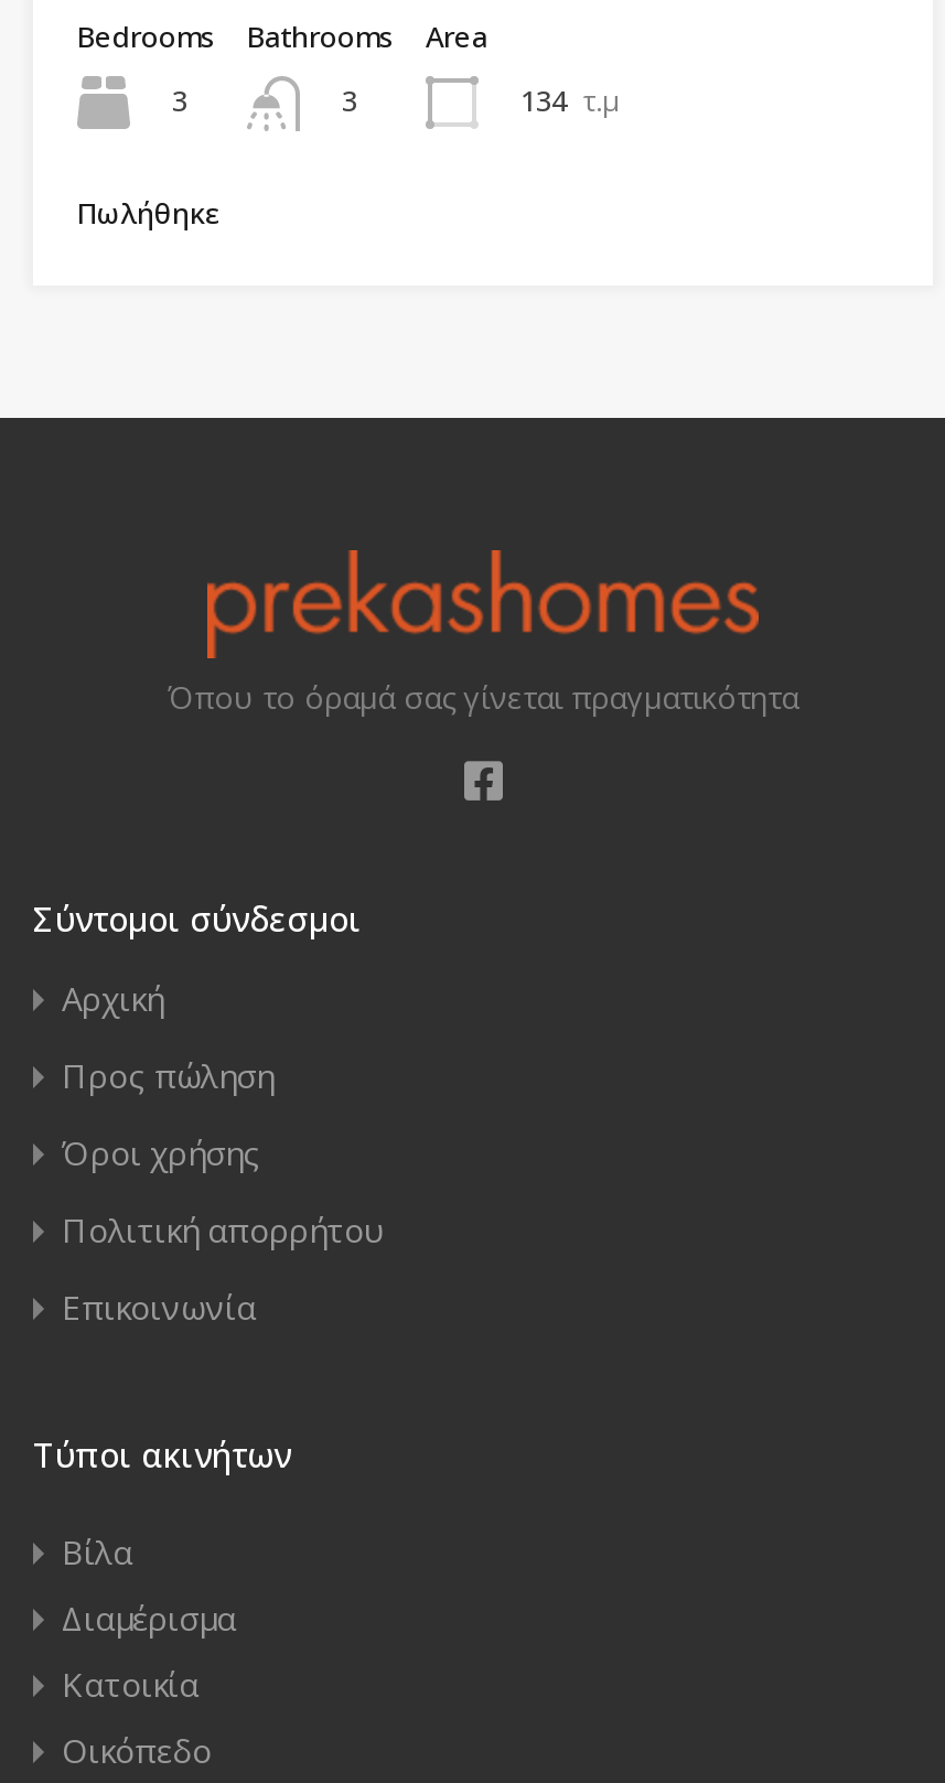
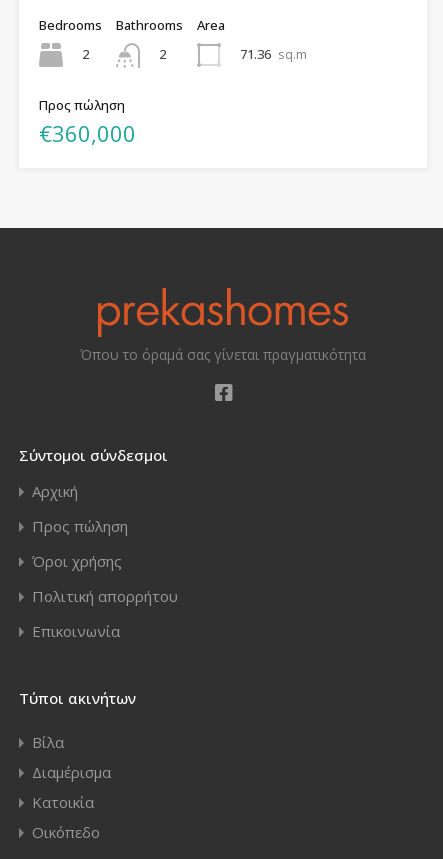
[172,81,187,121] 3 -> [82,45,89,63] 2
[342,82,357,121] 3 -> [159,45,166,63] 2
[520,81,620,121] 134 τ.μ -> [240,45,307,63] 71.36 sq.m
[77,192,221,232] Πωλήθηκε -> [39,96,136,148] Προς πώληση | €360,000

